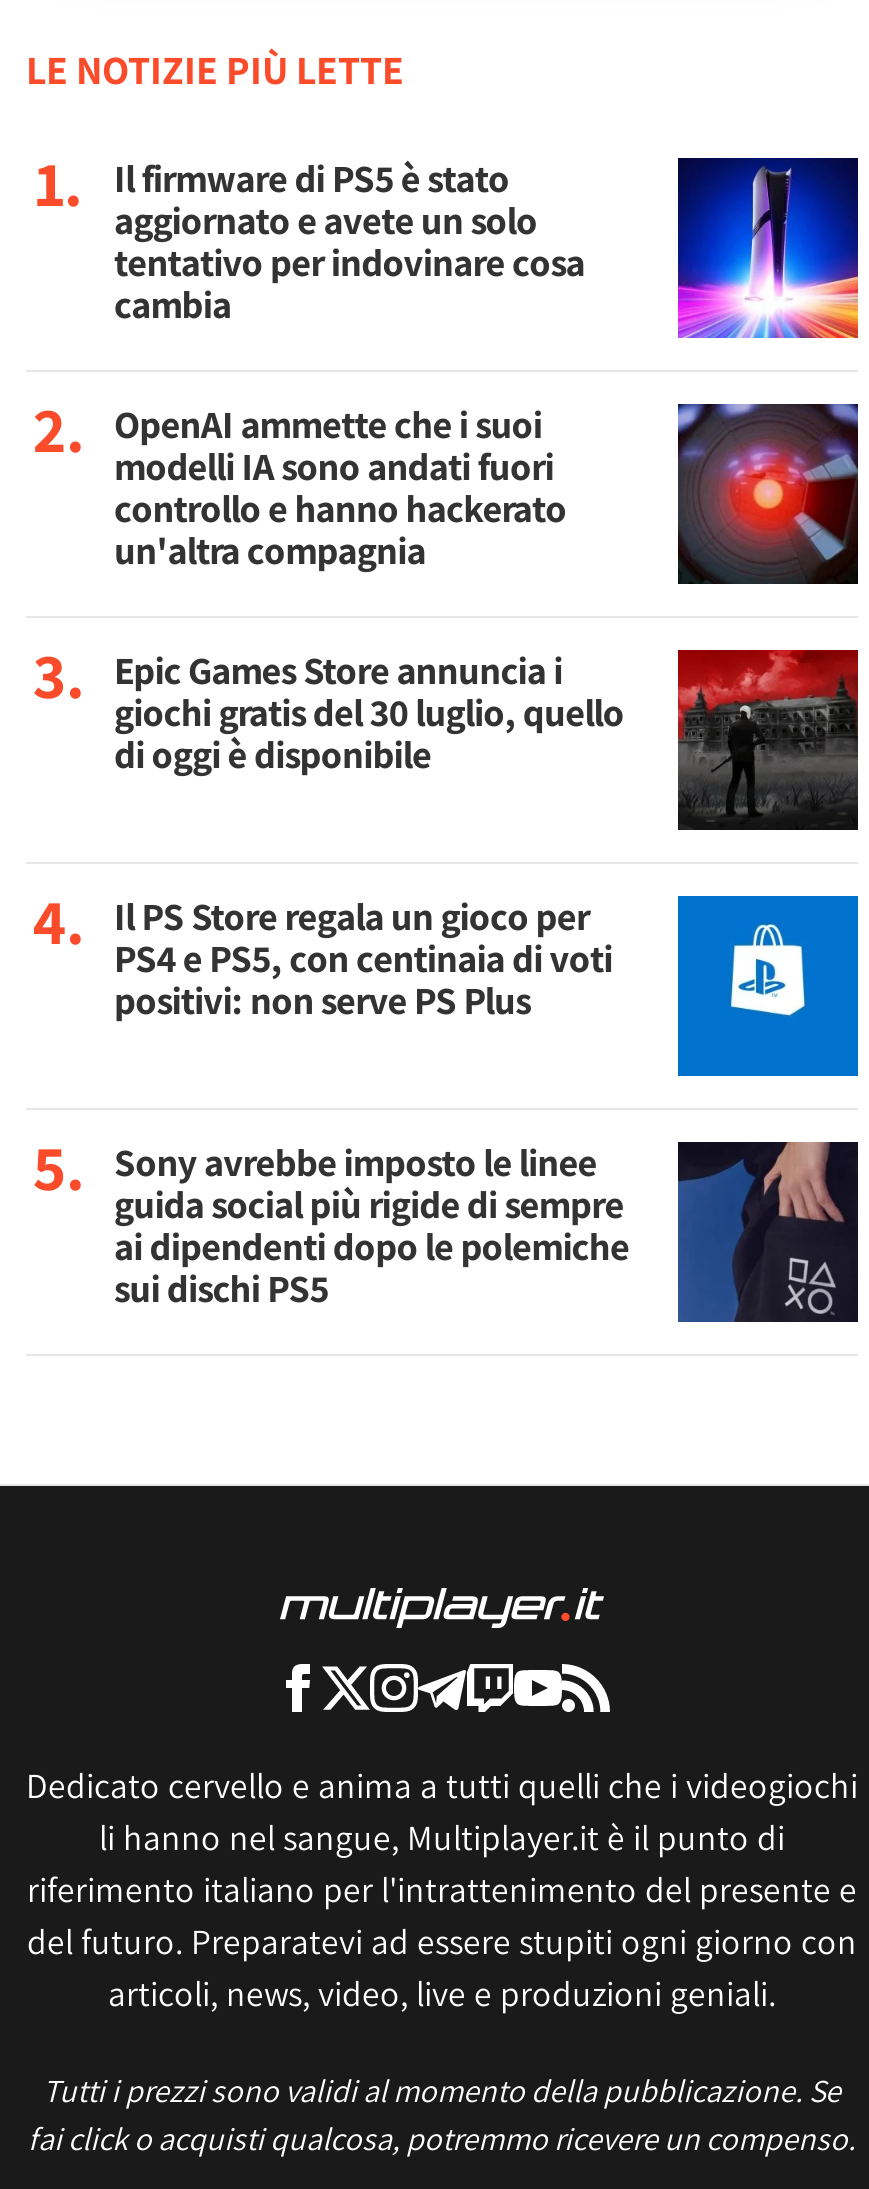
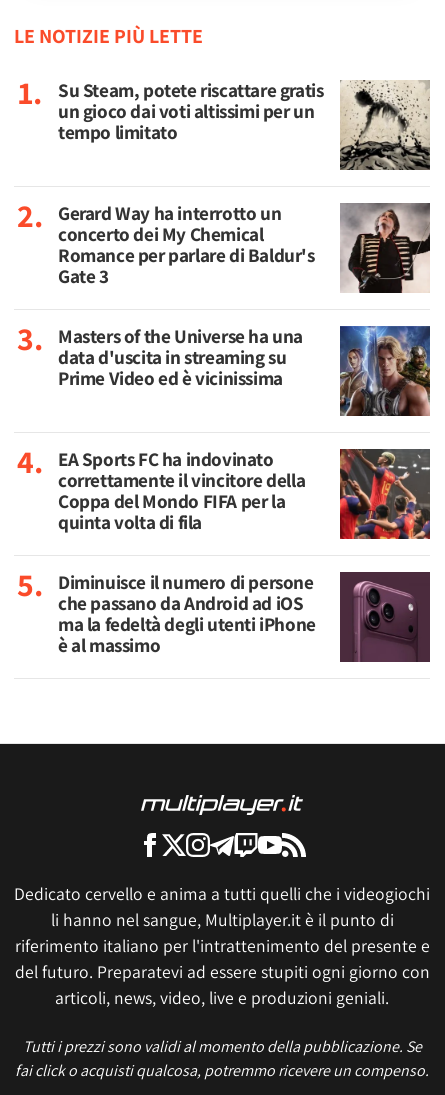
[114,152,585,330] Il firmware di PS5 è stato | aggiornato e avete un solo | tentativo per indovinare cosa | cambia -> [58,77,323,145] Su Steam, potete riscattare gratis | un gioco dai voti altissimi per un | tempo limitato
[676,156,860,340] [image] -> [339,79,431,171] [image]
[114,398,566,576] OpenAI ammette che i suoi | modelli IA sono andati fuori | controllo e hanno hackerato | un'altra compagnia -> [58,200,315,289] Gerard Way ha interrotto un | concerto dei My Chemical | Romance per parlare di Baldur's | Gate 3
[676,404,860,586] [image] -> [340,203,430,293] [image]
[114,644,860,832] [image] | Epic Games Store annuncia i | giochi gratis del 30 luglio, quello | di oggi è disponibile -> [58,323,431,417] [image] | Masters of the Universe ha una | data d'uscita in streaming su | Prime Video ed è vicinissima
[114,890,860,1078] [image] | Il PS Store regala un gioco per | PS4 e PS5, con centinaia di voti | positivi: non serve PS Plus -> [58,446,431,540] [image] | EA Sports FC ha indovinato | correttamente il vincitore della | Coppa del Mondo FIFA per la | quinta volta di fila
[114,1136,858,1322] [image] | Sony avrebbe imposto le linee | guida social più rigide di sempre | ai dipendenti dopo le polemiche | sui dischi PS5 -> [58,569,430,662] [image] | Diminuisce il numero di persone | che passano da Android ad iOS | ma la fedeltà degli utenti iPhone | è al massimo

